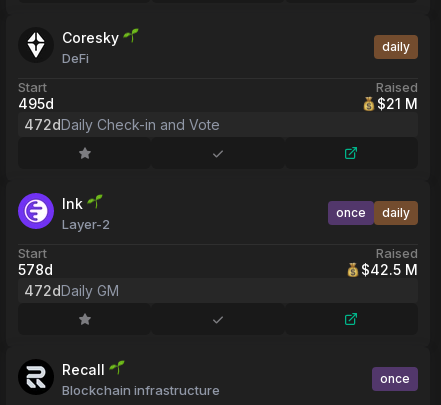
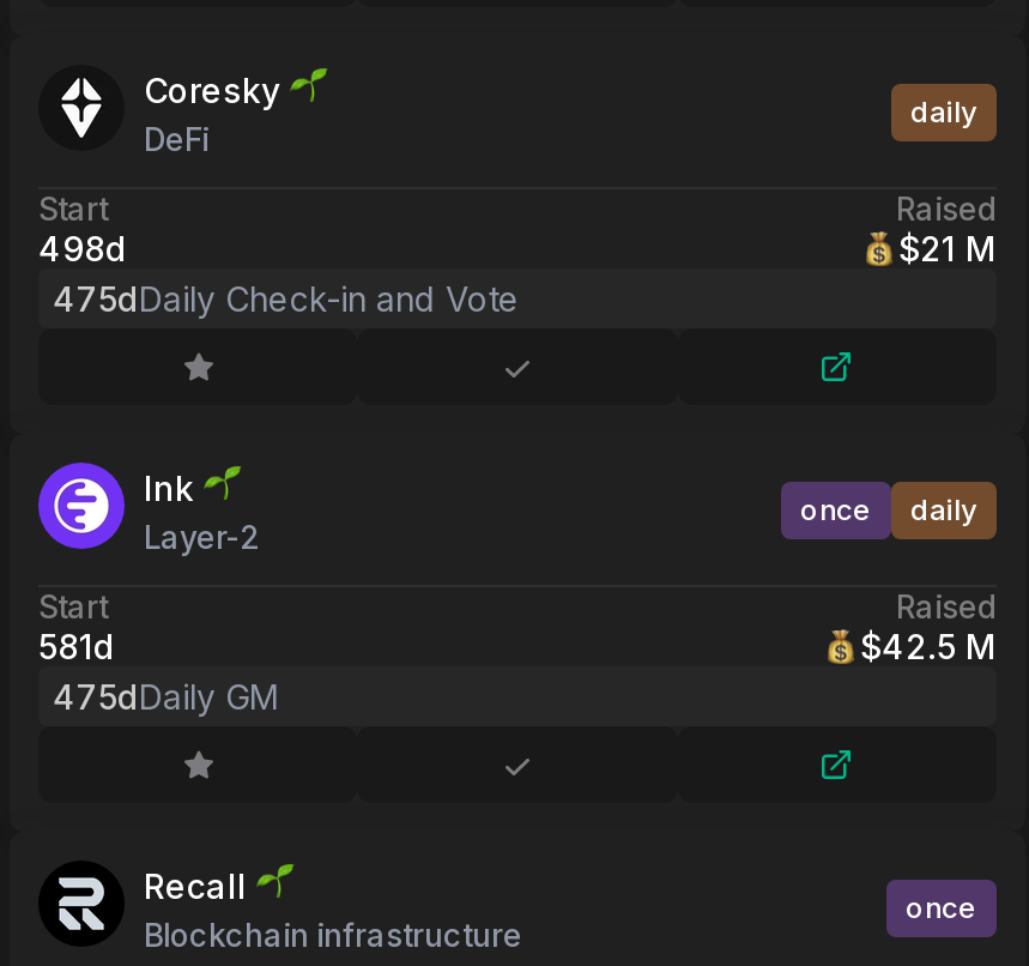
[18,95,54,112] 495d -> [38,228,127,268] 498d
[24,116,220,133] 472dDaily Check-in and Vote -> [53,278,520,319] 475dDaily Check-in and Vote
[18,261,53,278] 578d -> [38,626,115,666] 581d
[24,282,119,299] 472dDaily GM -> [53,676,278,717] 475dDaily GM

